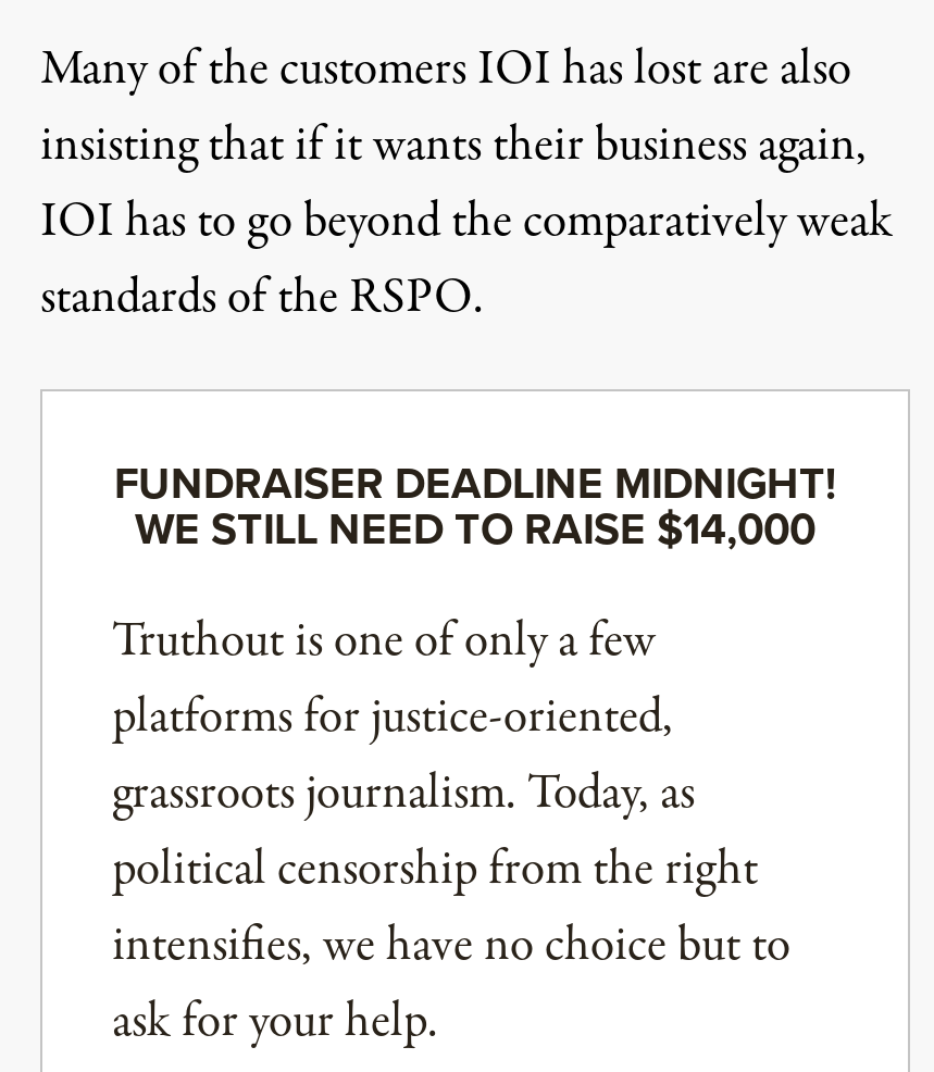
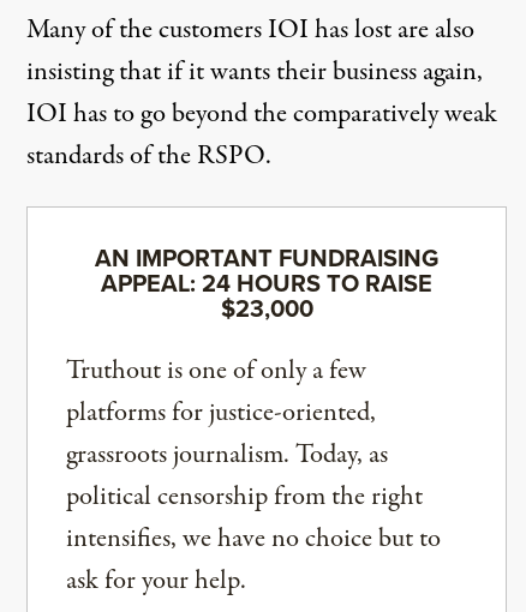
[114,450,836,561] FUNDRAISER DEADLINE MIDNIGHT! | WE STILL NEED TO RAISE $14,000 -> [95,240,438,326] AN IMPORTANT FUNDRAISING | APPEAL: 24 HOURS TO RAISE | $23,000

